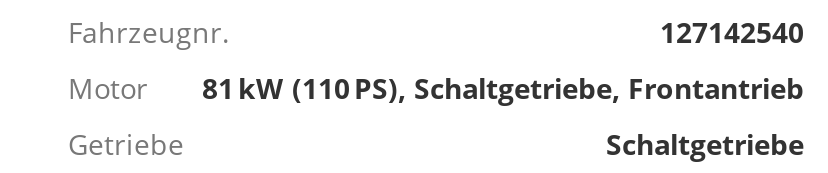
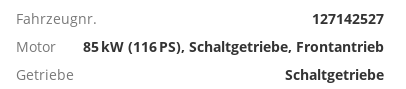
[660,12,804,50] 127142540 -> [312,9,384,28] 127142527
[202,68,804,106] 81 kW (110 PS), Schaltgetriebe, Frontantrieb -> [83,37,384,56] 85 kW (116 PS), Schaltgetriebe, Frontantrieb

